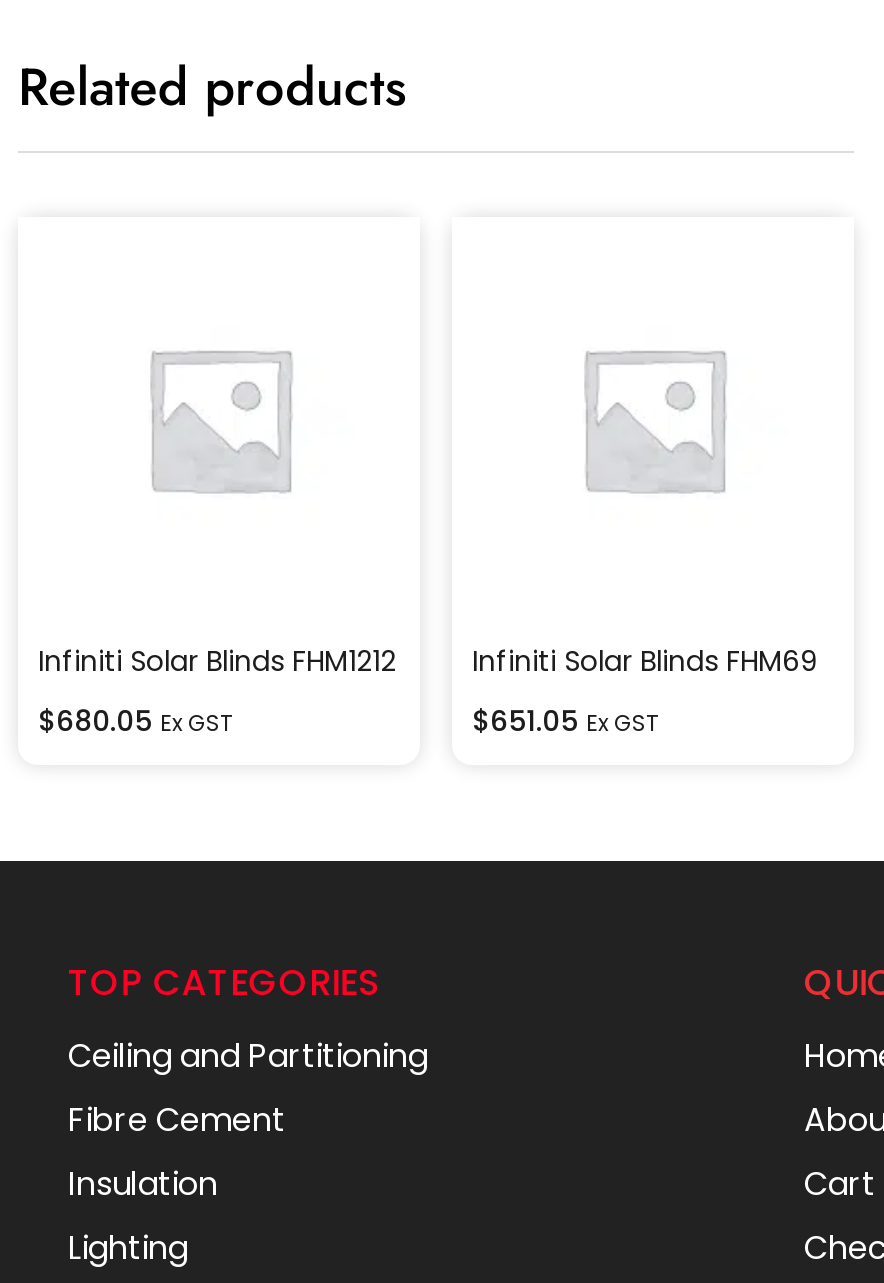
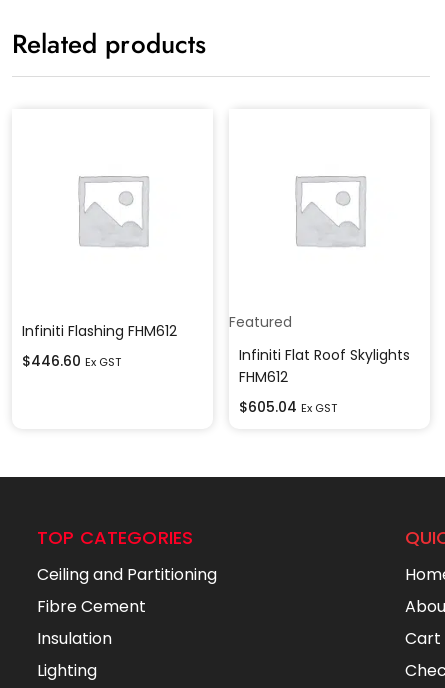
[38,641,396,740] Infiniti Solar Blinds FHM1212 | $680.05 Ex GST -> [22,321,177,371] Infiniti Flashing FHM612 | $446.60 Ex GST
[472,641,818,740] Infiniti Solar Blinds FHM69 | $651.05 Ex GST -> [229,312,410,417] Featured | Infiniti Flat Roof Skylights | FHM612 | $605.04 Ex GST

